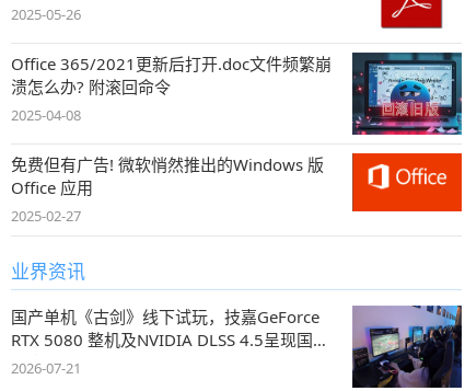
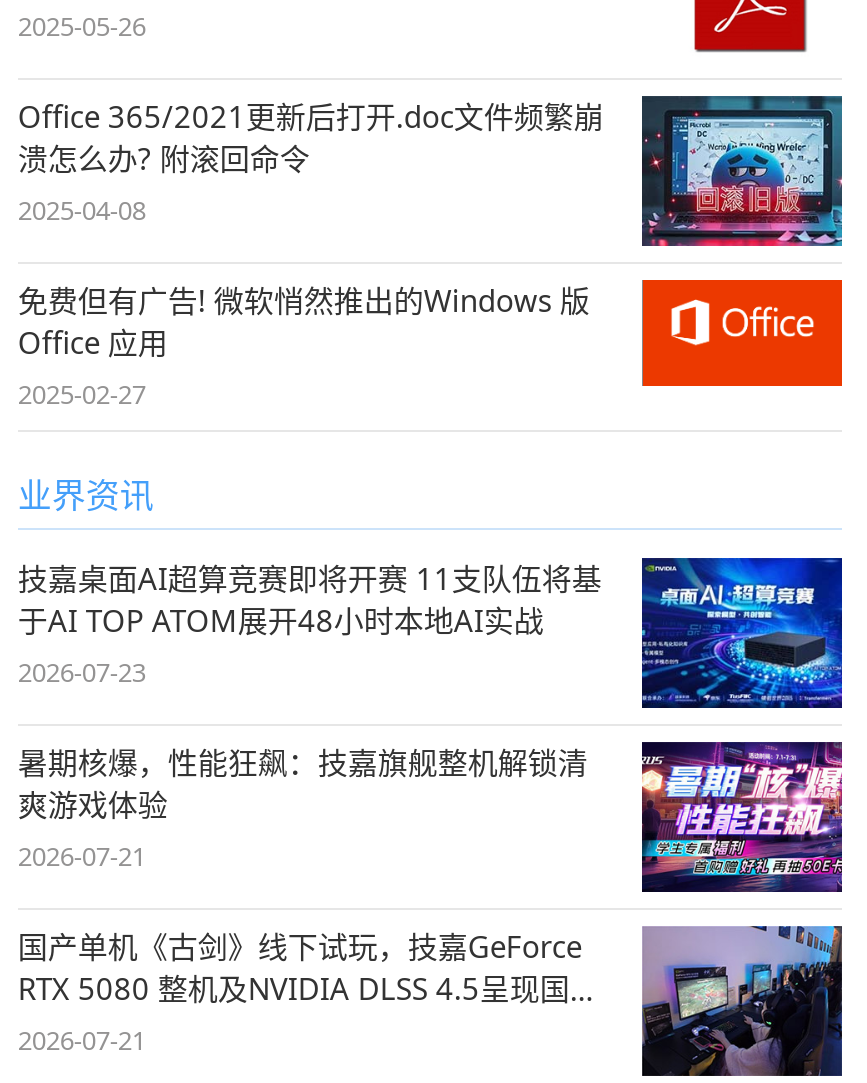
none -> [18,556,844,875] [image] | 技嘉桌面AI超算竞赛即将开赛 11支队伍将基 | 于AI TOP ATOM展开48小时本地AI实战 | 2026-07-23 | 暑期核爆，性能狂飙：技嘉旗舰整机解锁清 | 爽游戏体验 | 2026-07-21
none -> [640,740,844,894] [image]

